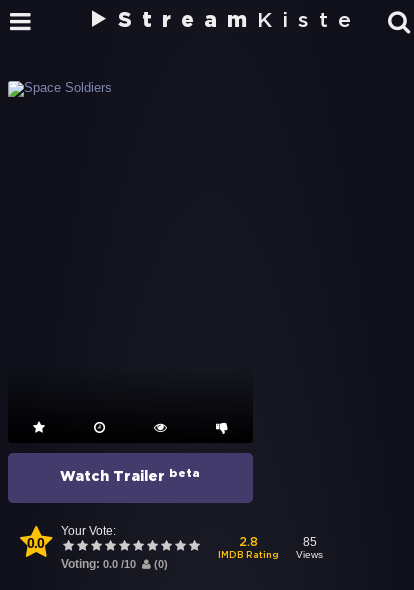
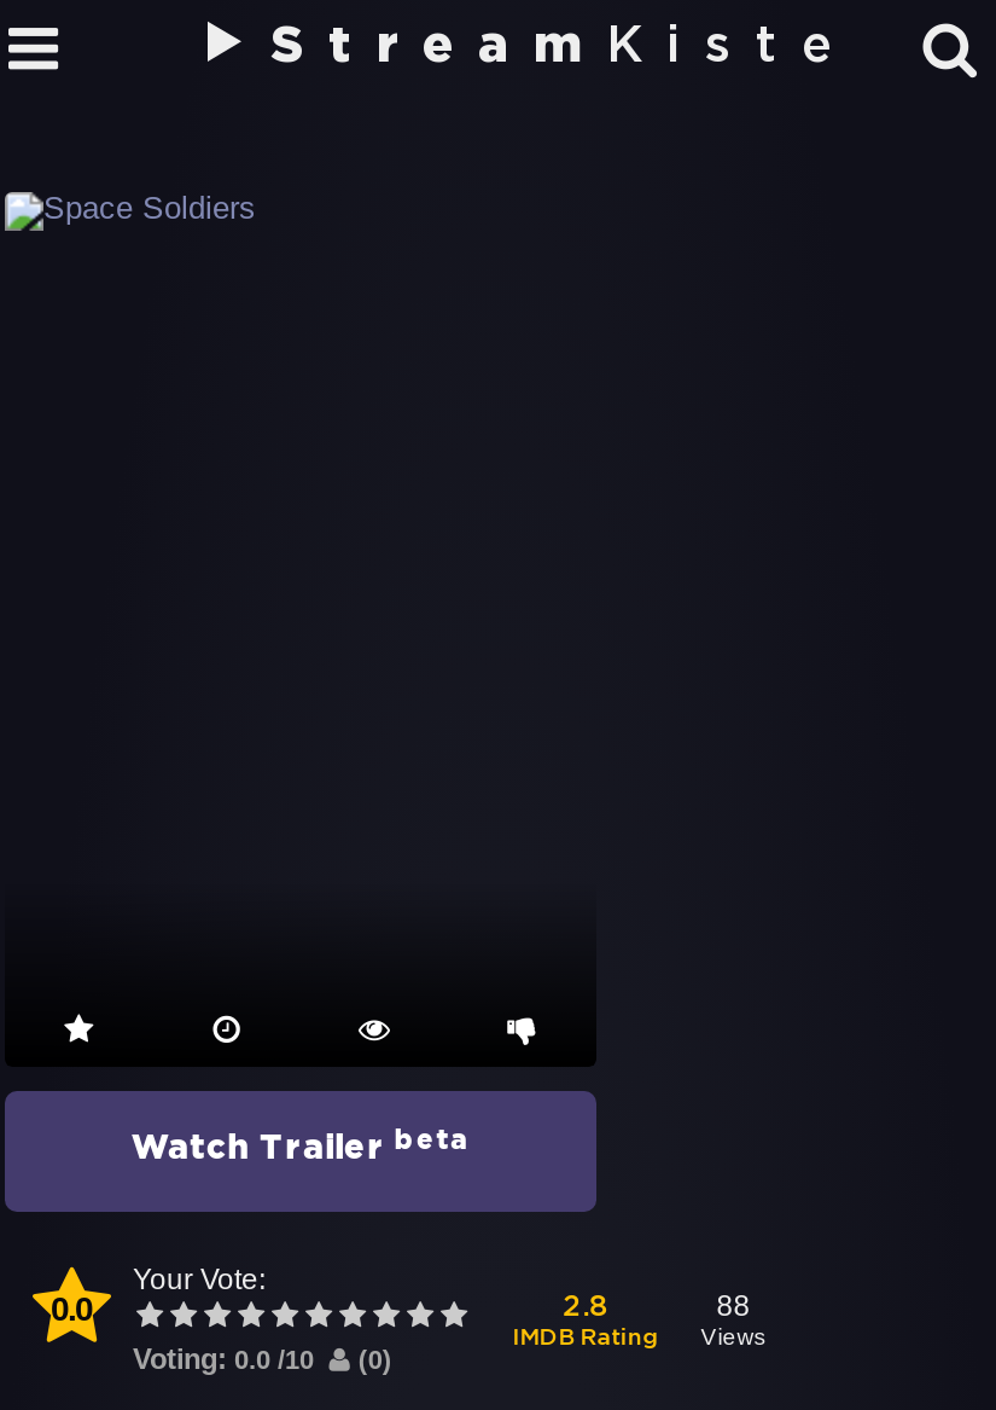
[303,535,317,549] 85 -> [717,1289,750,1323] 88

